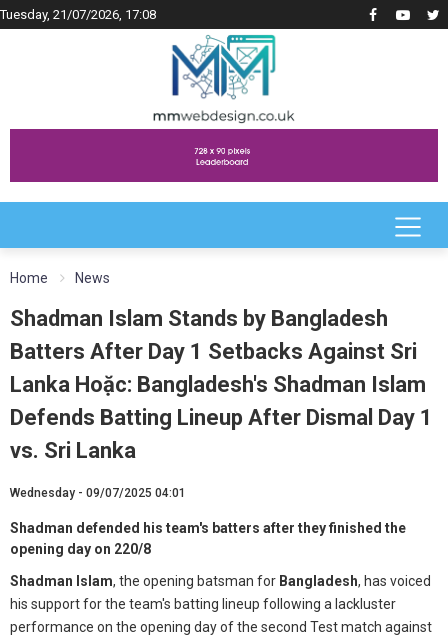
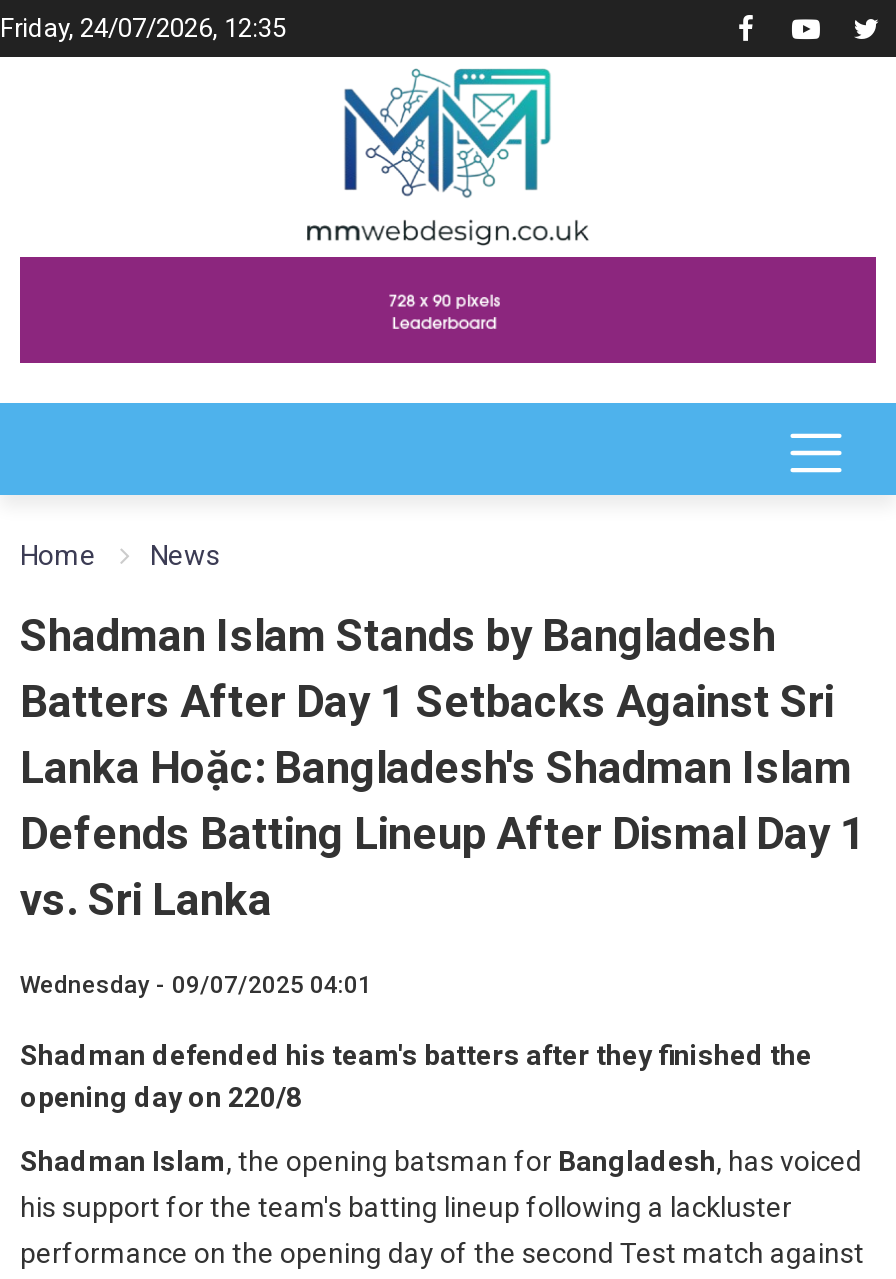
[0,7,156,22] Tuesday, 21/07/2026, 17:08 -> [0,13,286,43] Friday, 24/07/2026, 12:35

